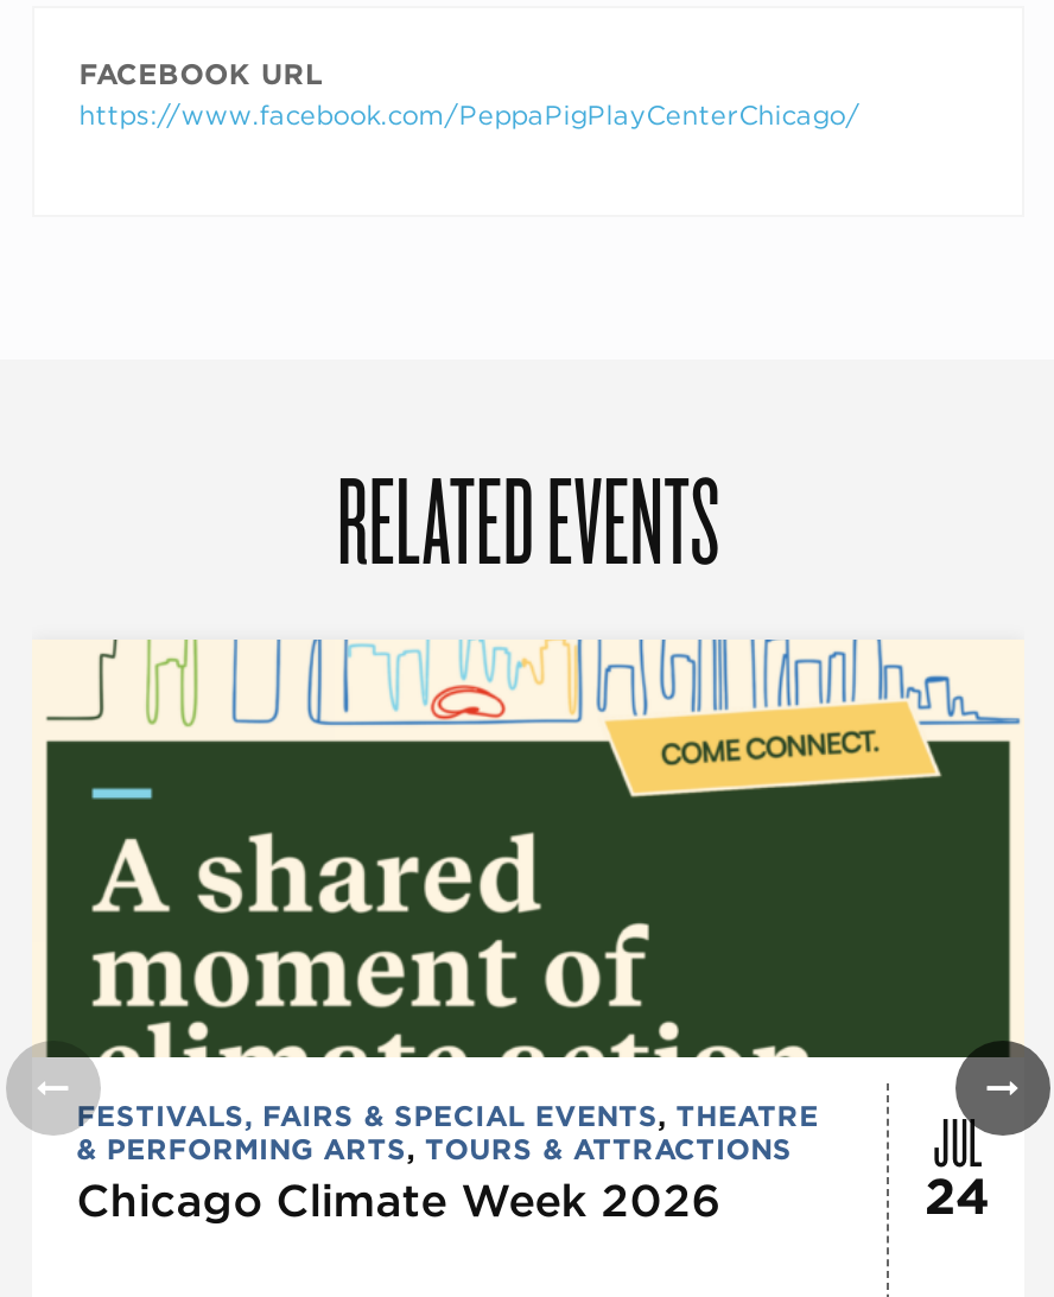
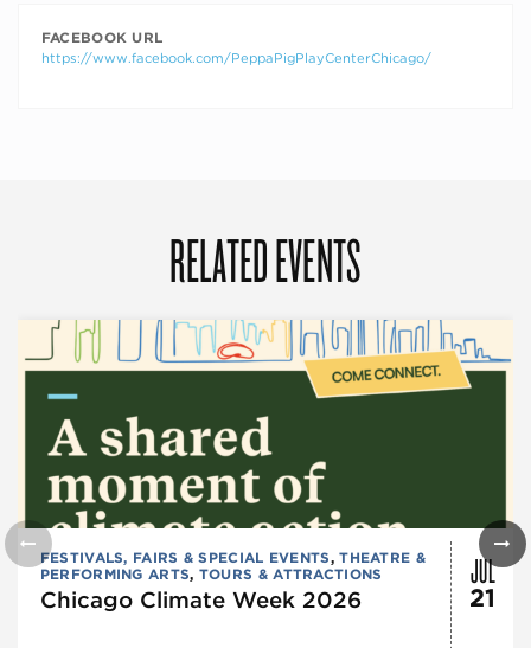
[925,1165,989,1225] 24 -> [469,582,495,612] 21

